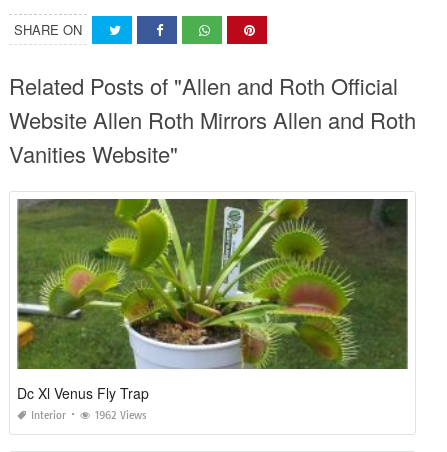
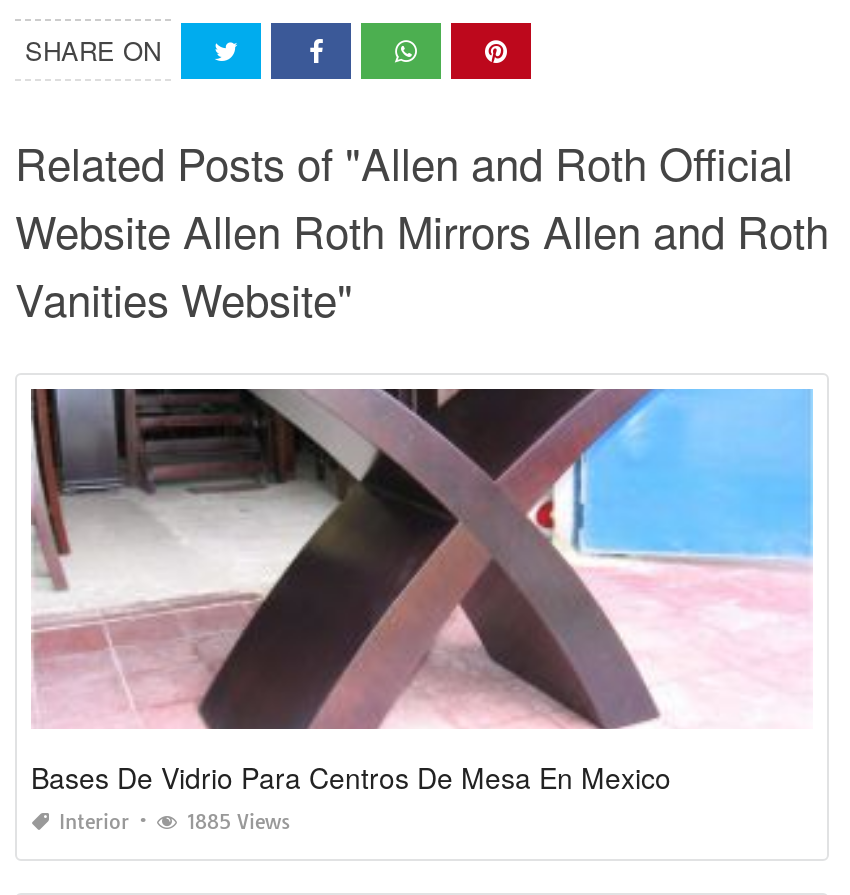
[17,198,409,403] [image] | Dc Xl Venus Fly Trap -> [31,387,815,797] [image] | Bases De Vidrio Para Centros De Mesa En Mexico
[95,409,147,422] 1962 Views -> [187,809,291,835] 1885 Views

